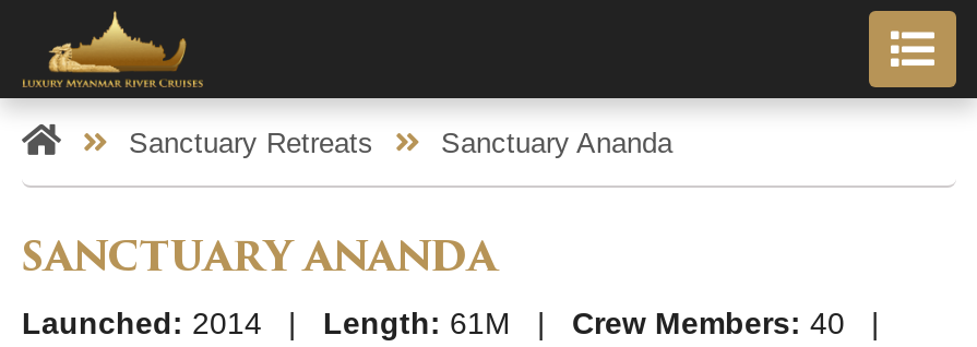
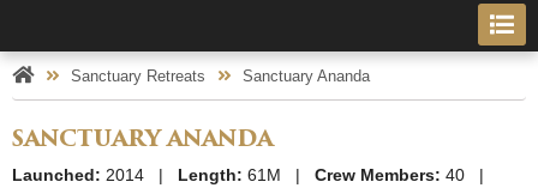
[22,11,203,87] [image] -> none

